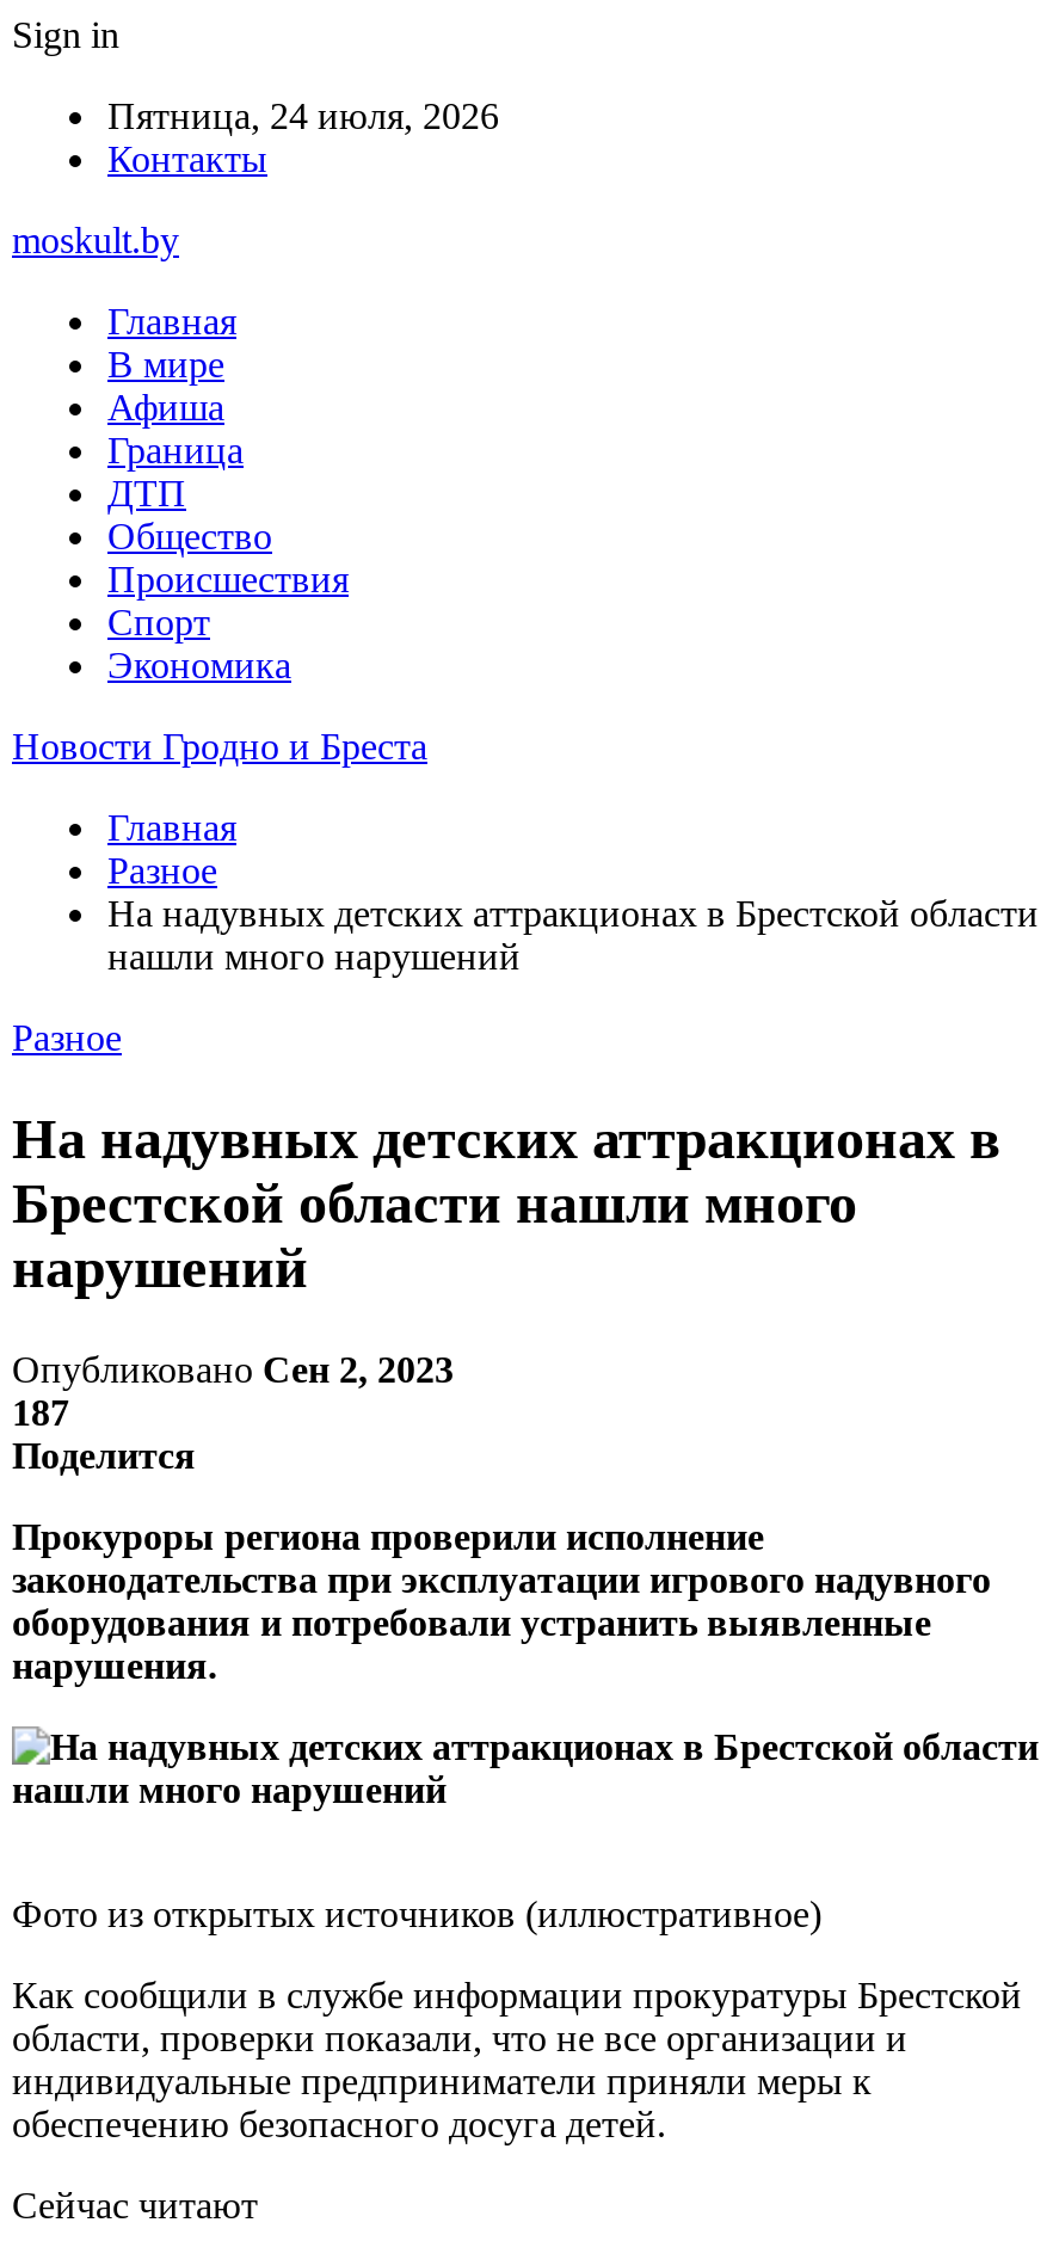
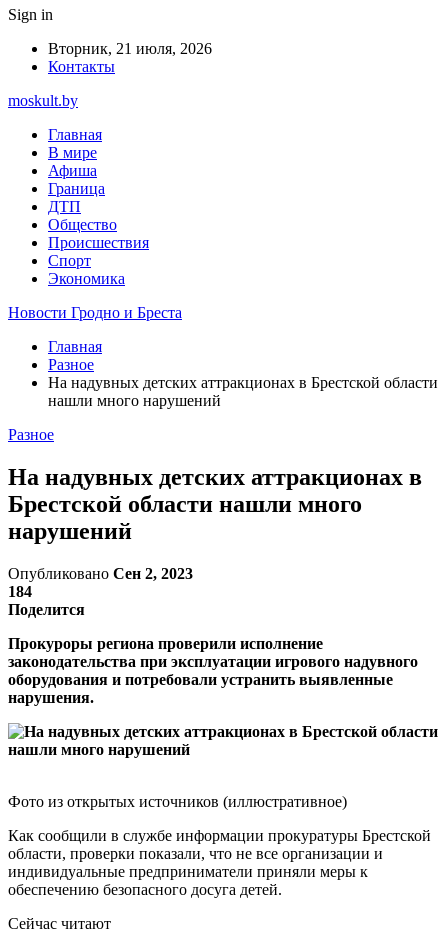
[107,96,499,136] Пятница, 24 июля, 2026 -> [48,40,212,57] Вторник, 21 июля, 2026
[12,1392,69,1432] 187 -> [8,583,32,600] 184

